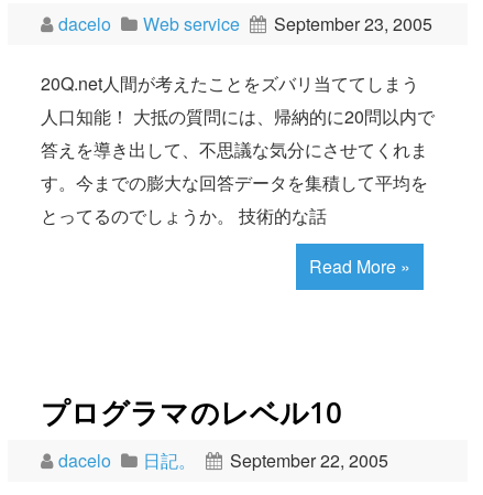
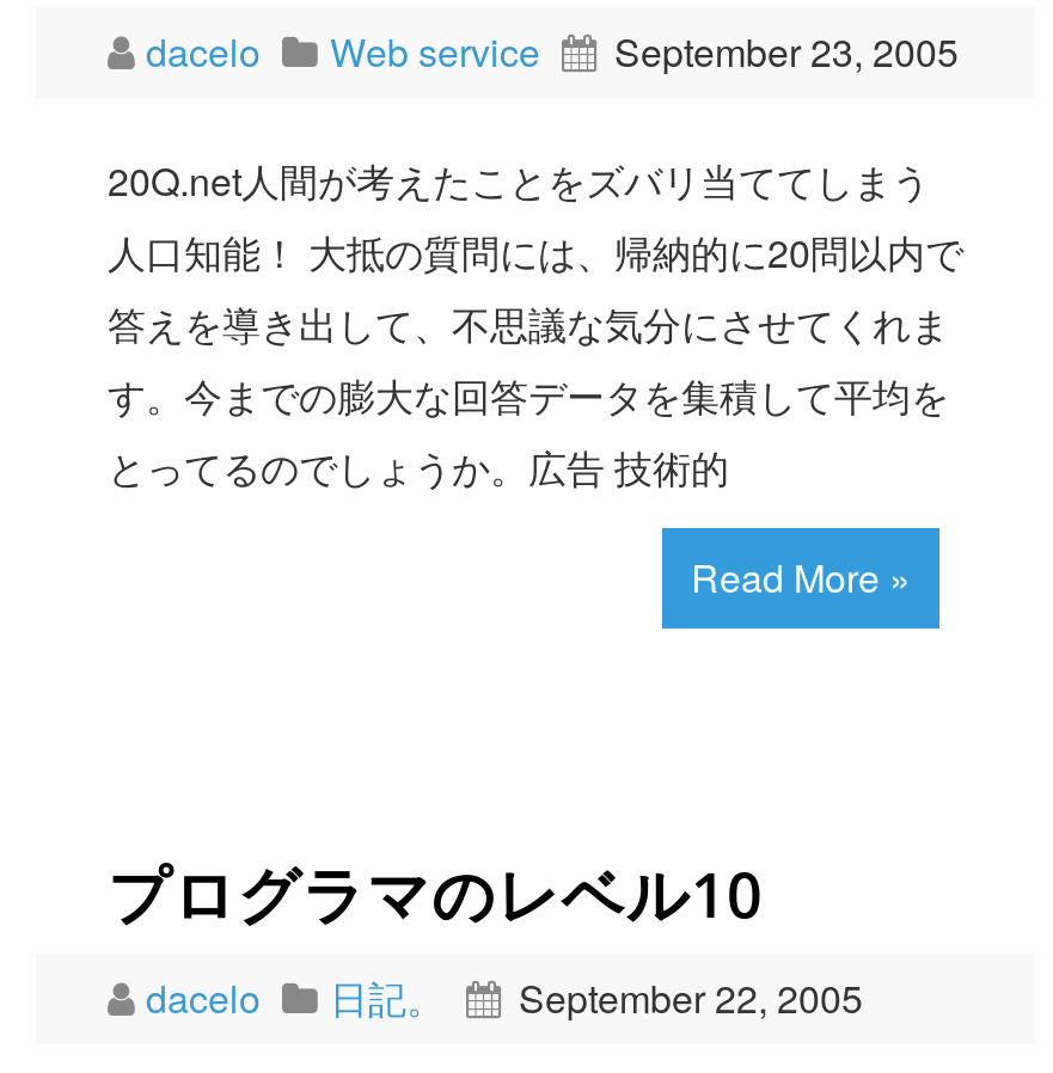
[41,203,327,228] とってるのでしょうか。 技術的な話 -> [108,439,729,494] とってるのでしょうか。広告 技術的

